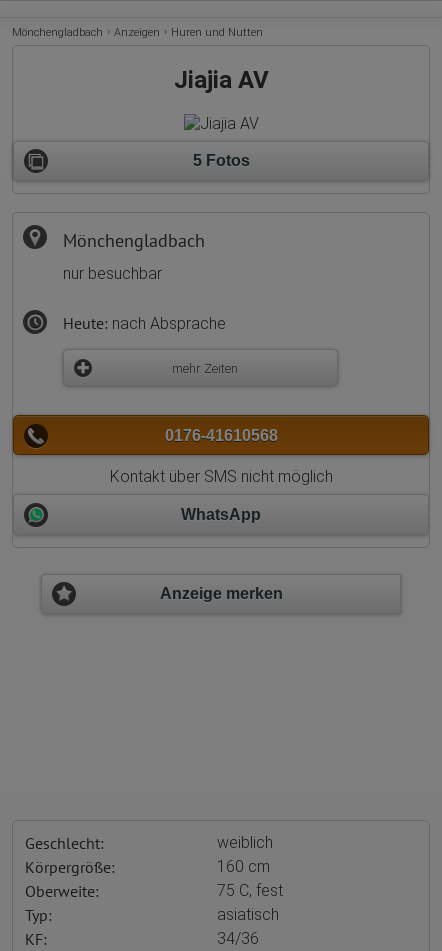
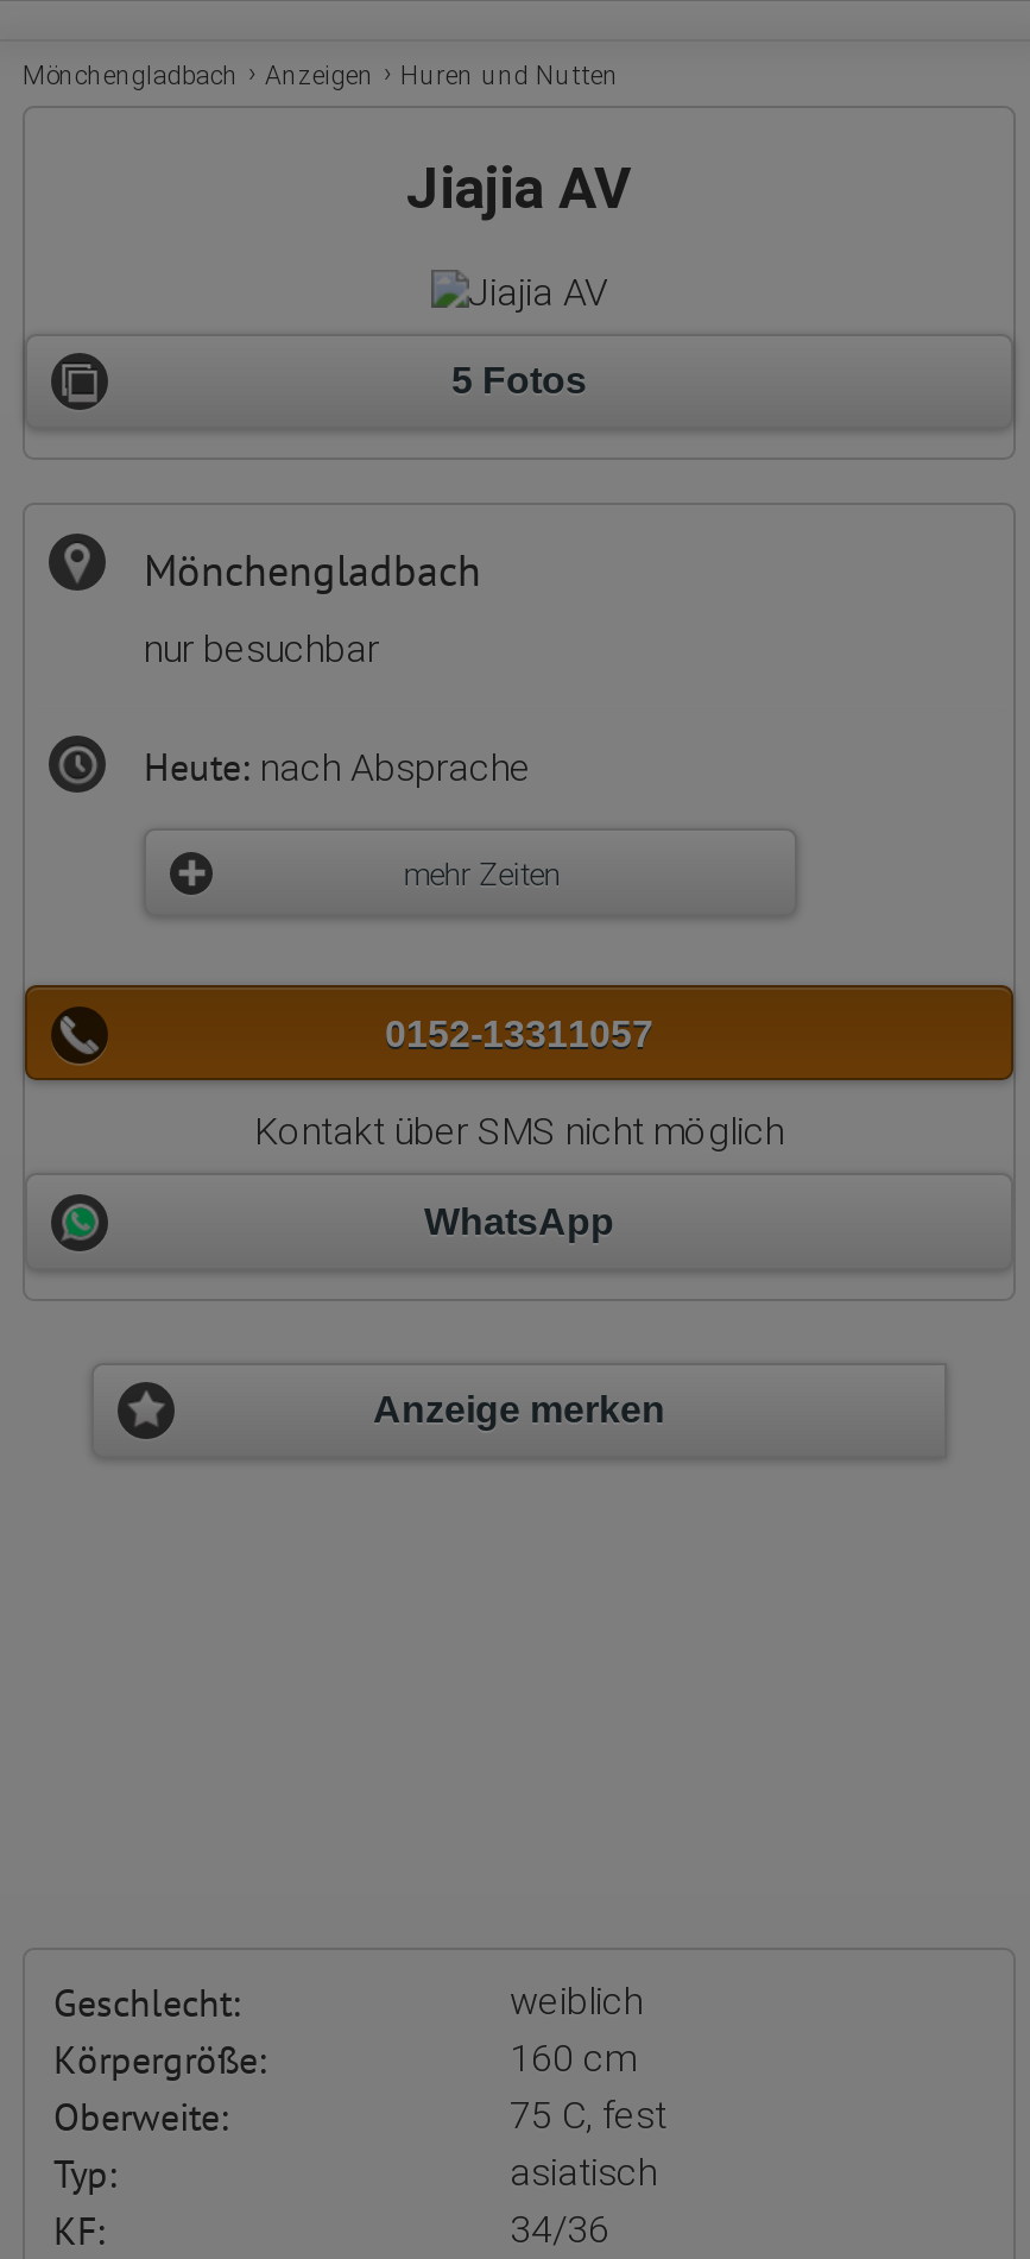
[164,427,277,444] 0176-41610568 -> [385,1013,653,1054] 0152-13311057

